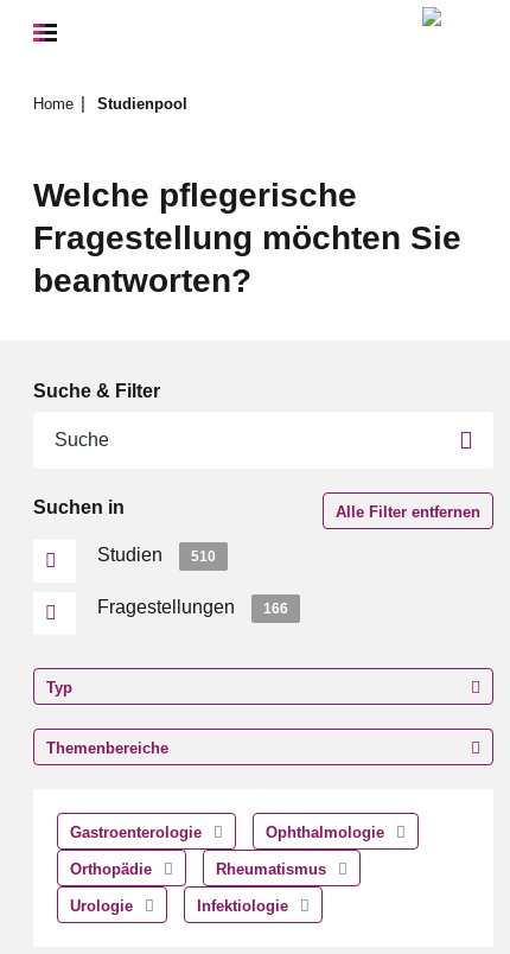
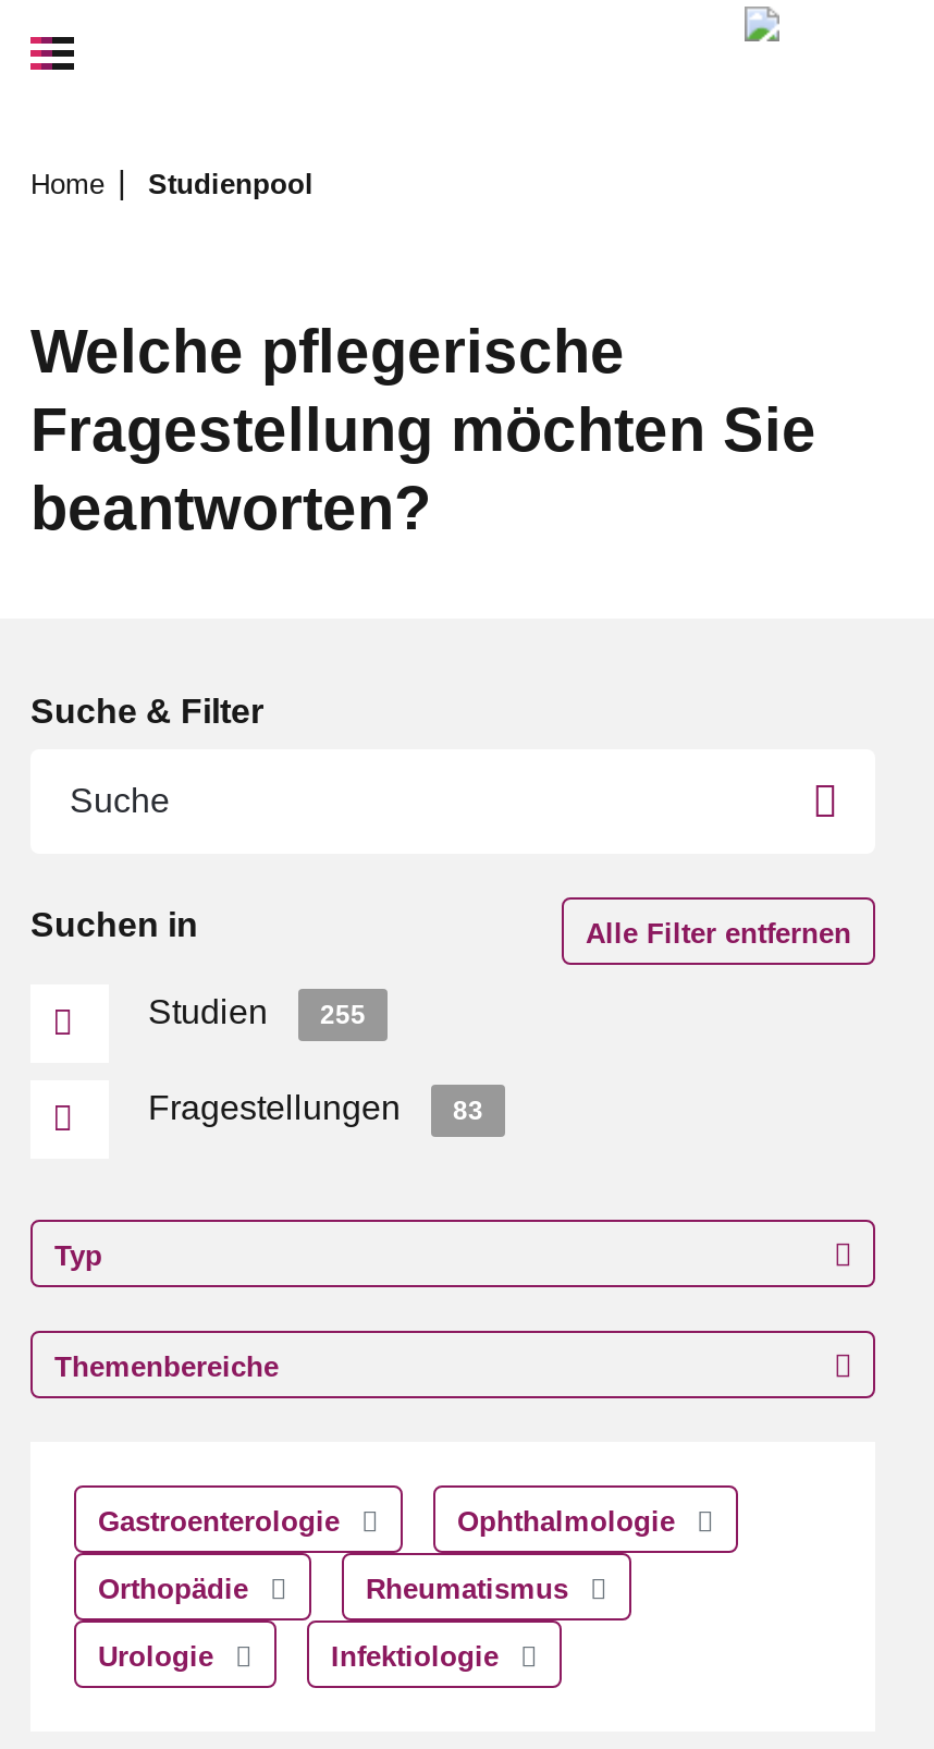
[97,545,216,565] Studien 510 -> [148,994,366,1031] Studien 255
[97,597,288,617] Fragestellungen 166 -> [148,1090,483,1127] Fragestellungen 83

